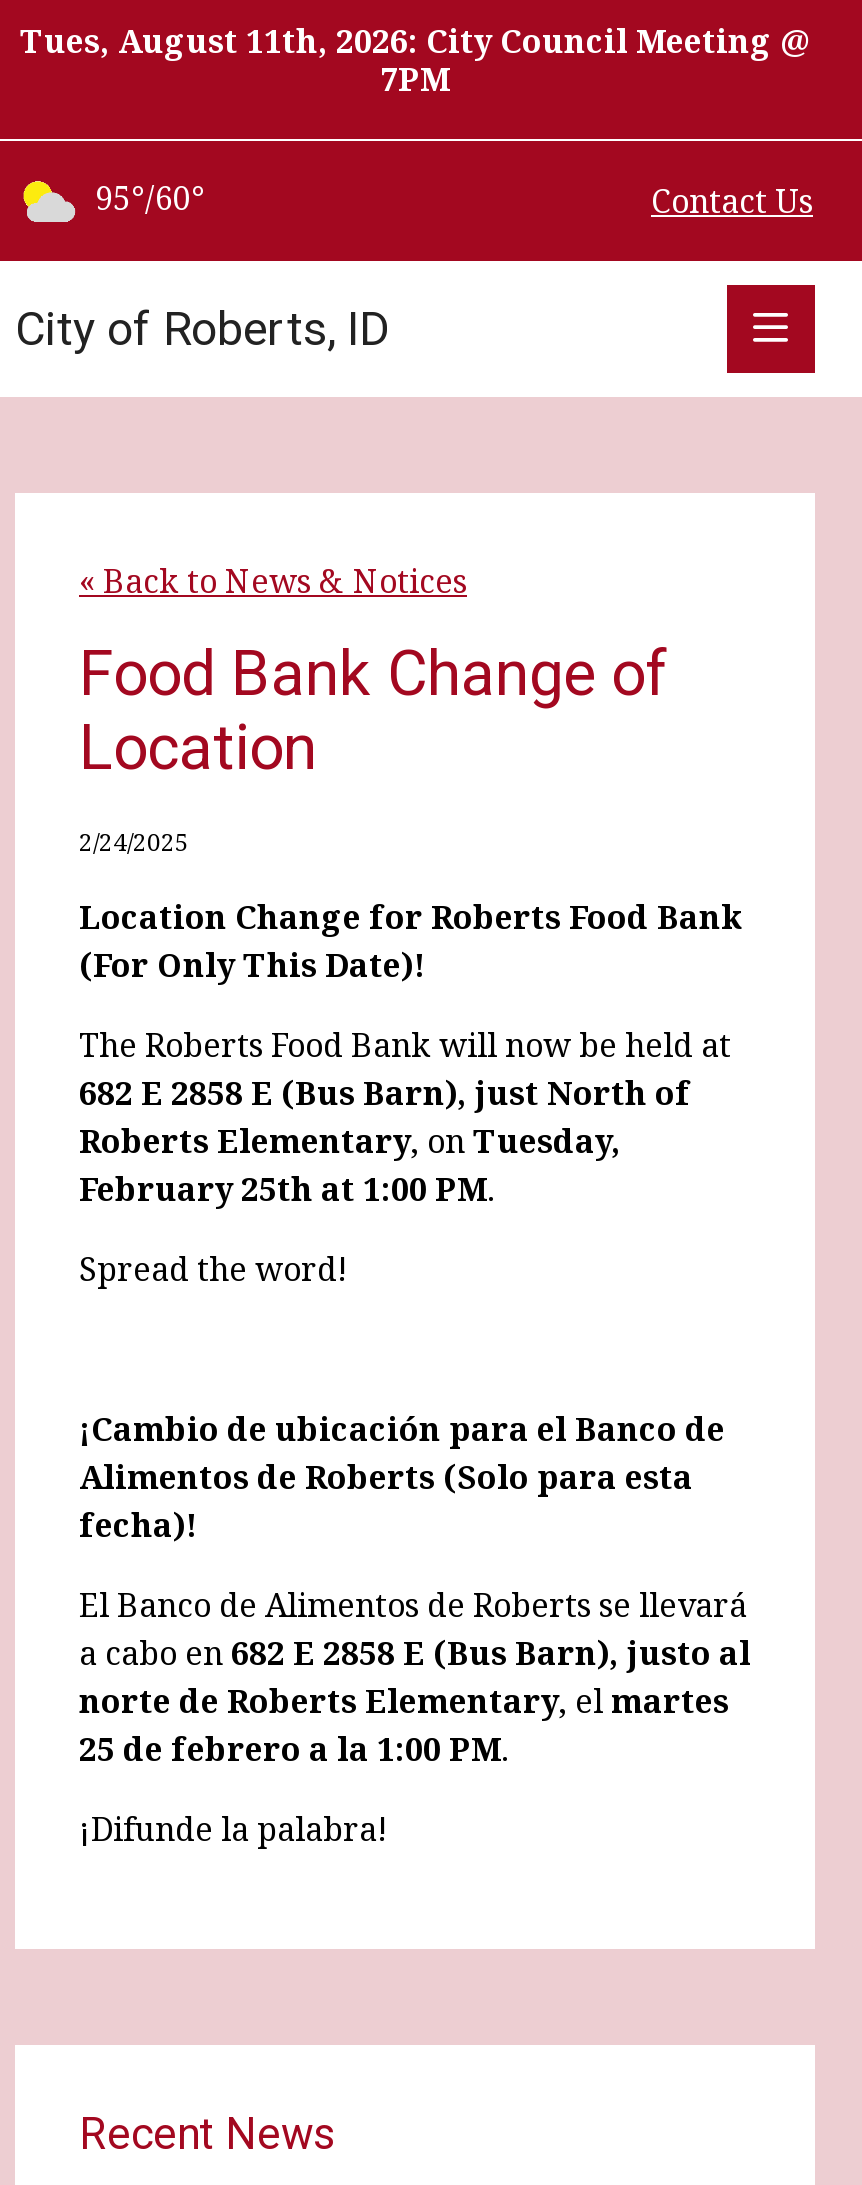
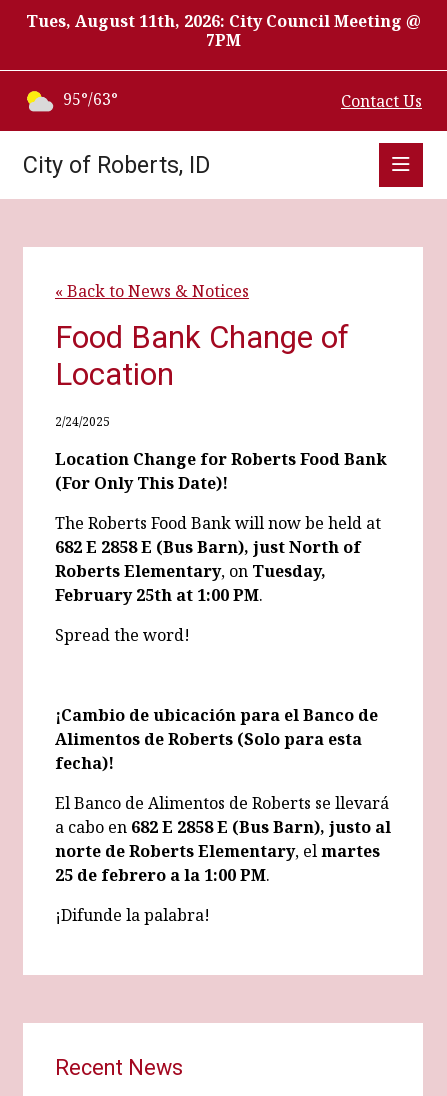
[95,176,205,220] 95°/60° -> [63,88,118,110] 95°/63°

